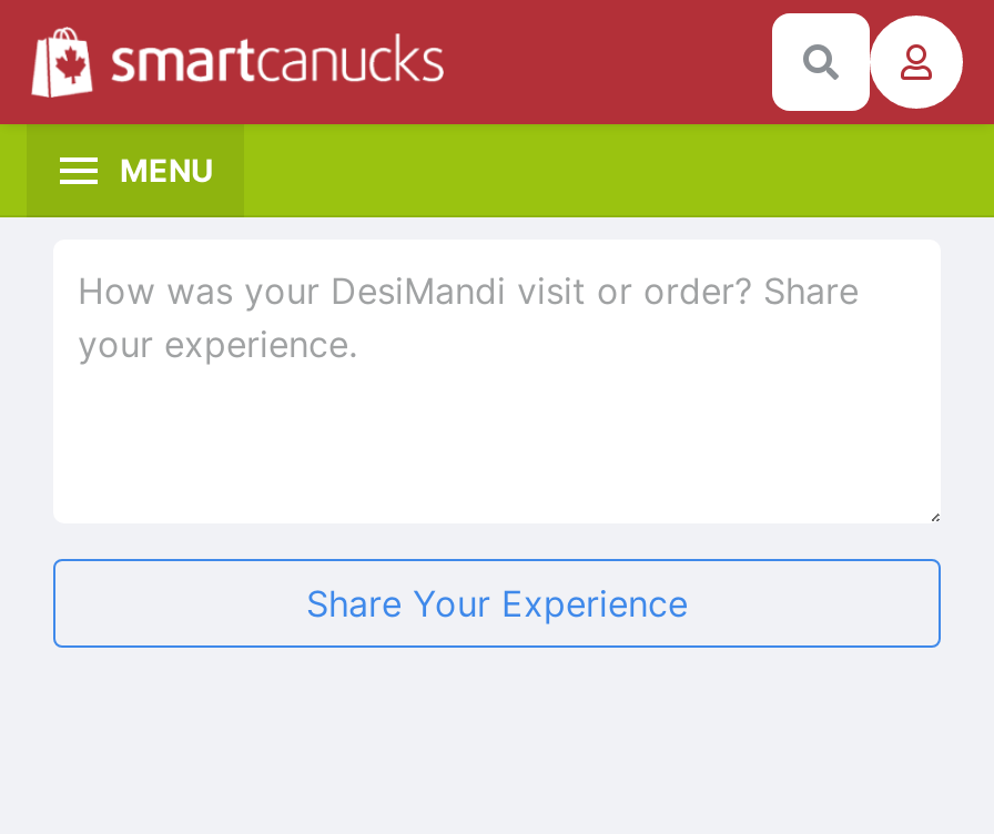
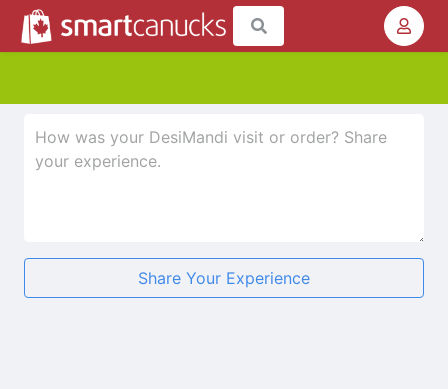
[7,11,987,129] [image] -> [3,5,445,57] [image]
[120,151,213,189] MENU -> none

